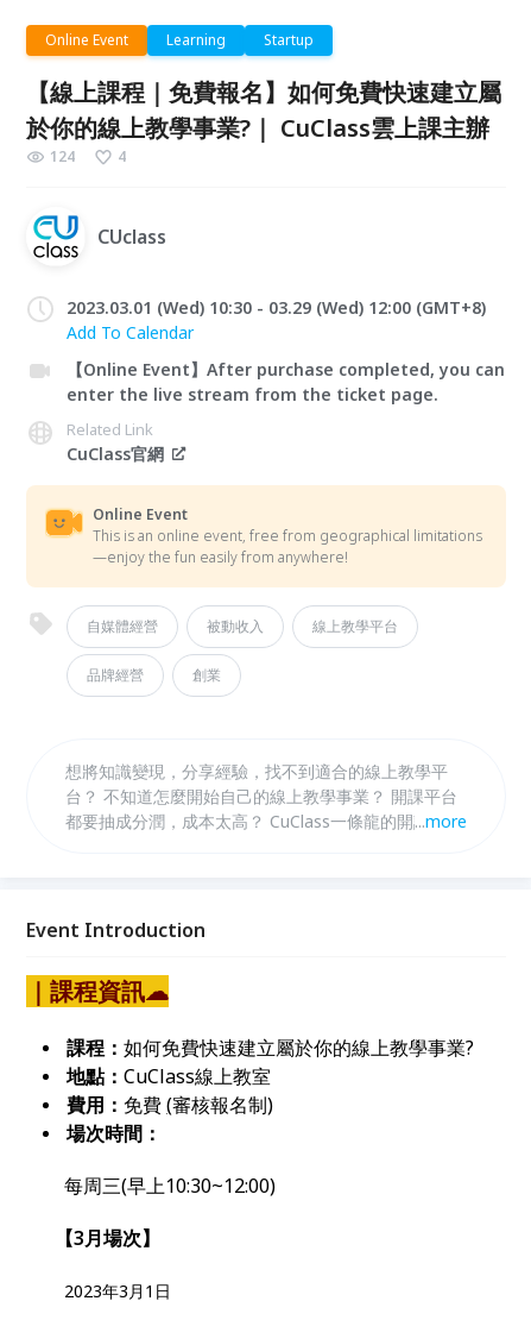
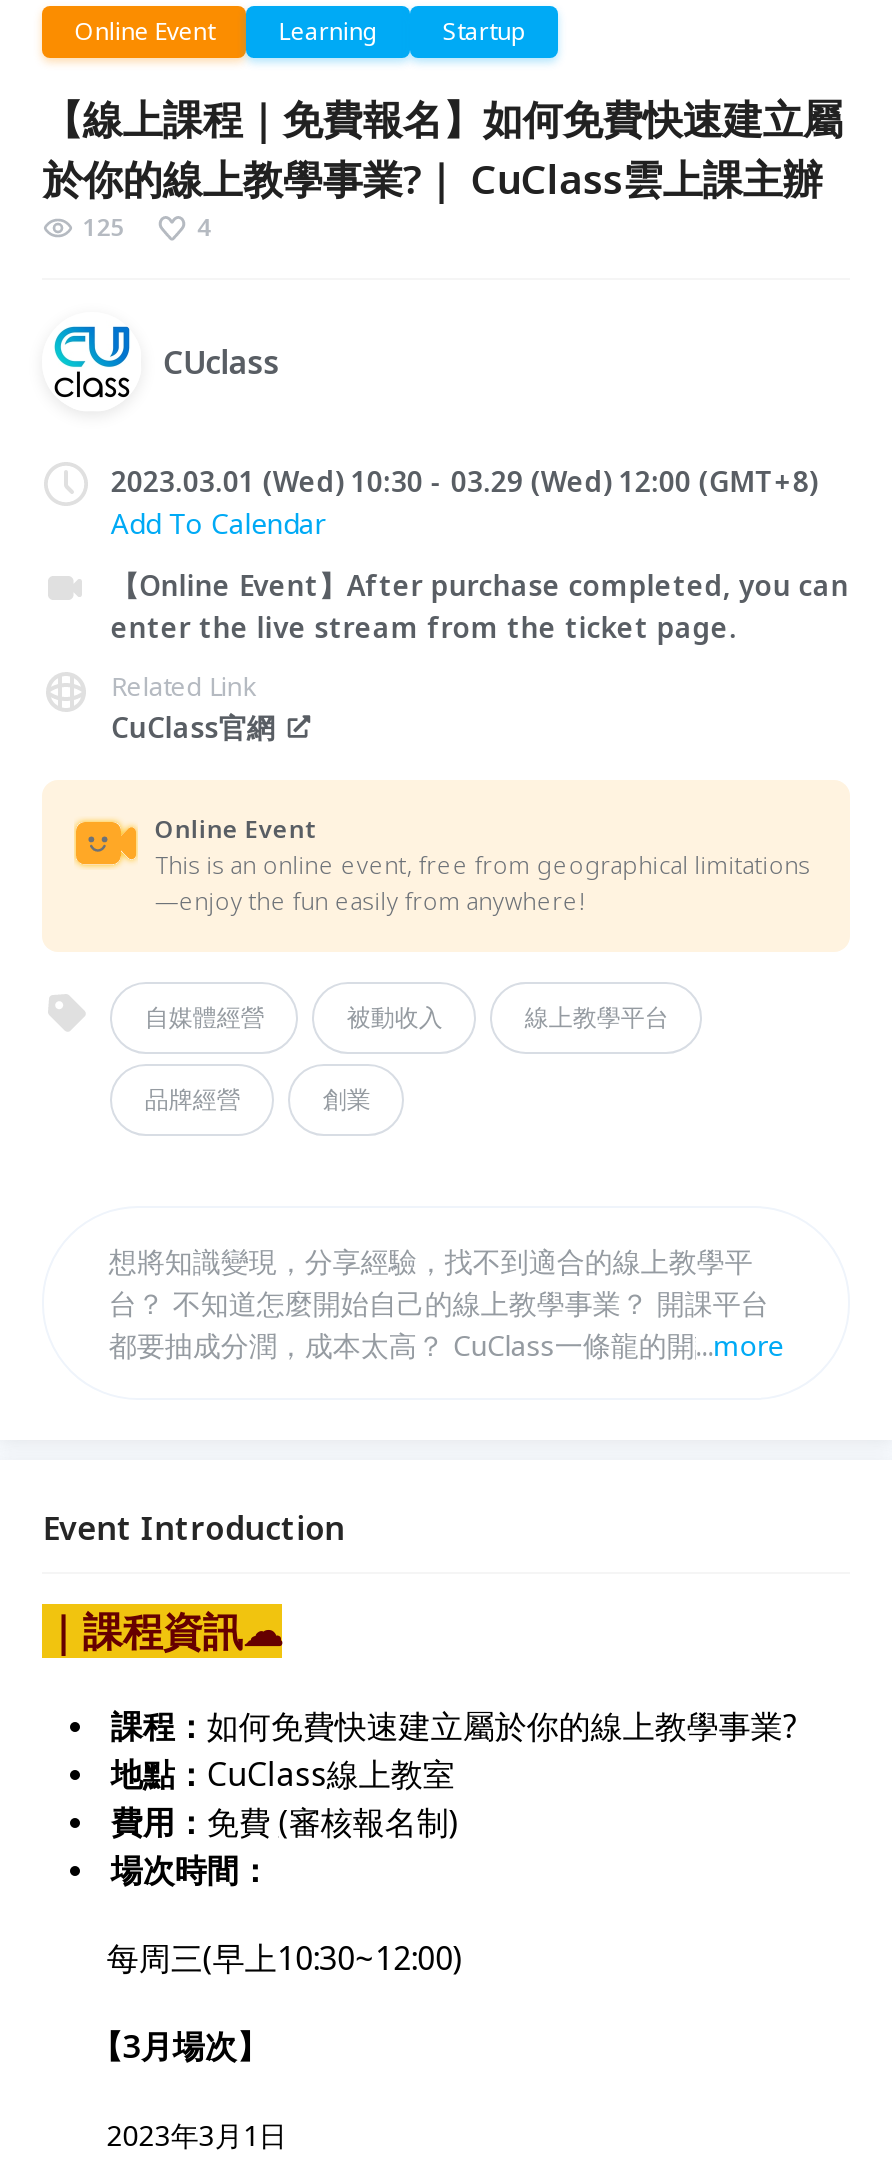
[50,146,75,166] 124 -> [83,210,125,244] 125

